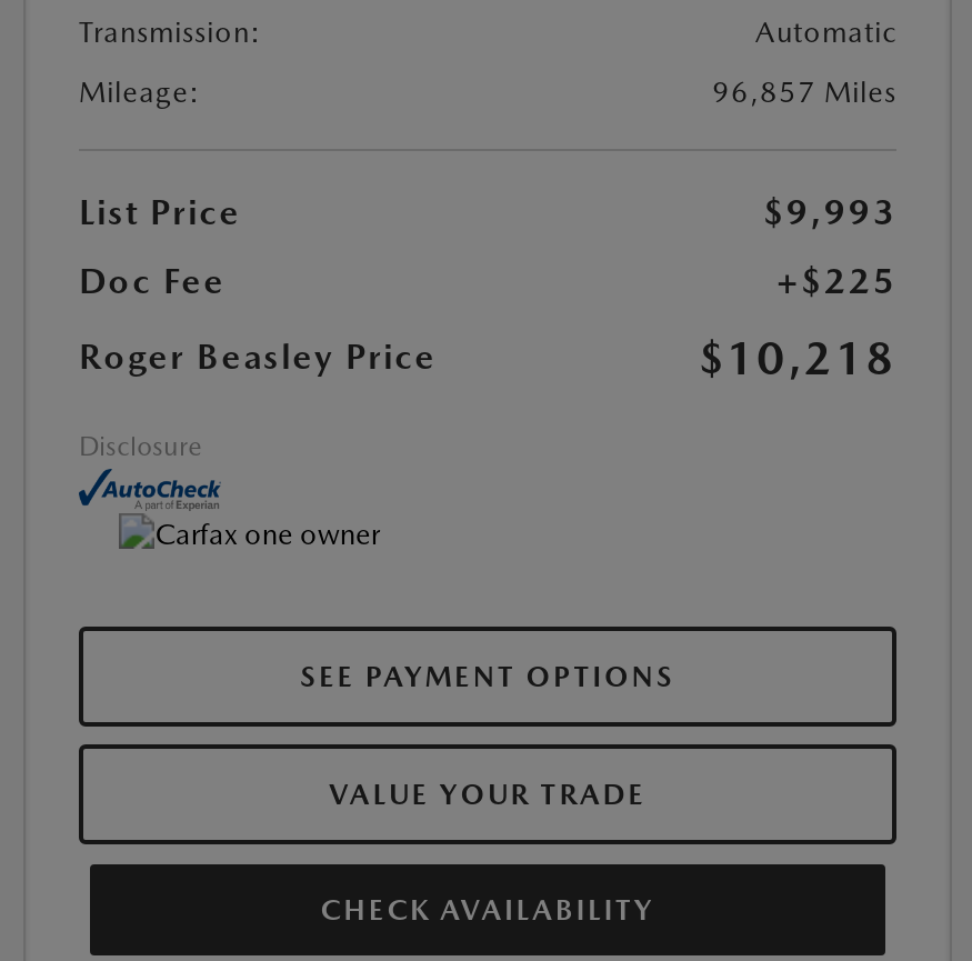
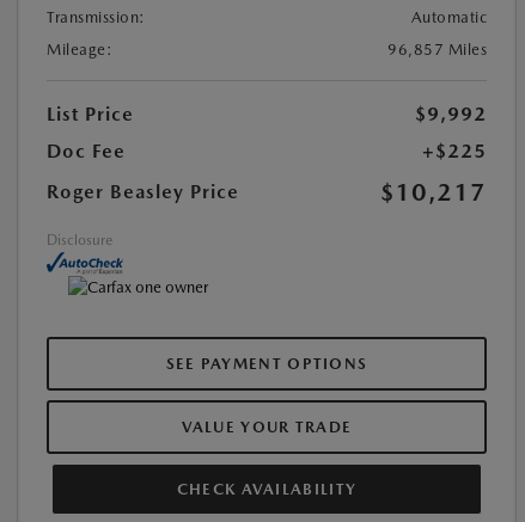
[763,191,896,233] $9,993 -> [415,102,487,125] $9,992
[699,331,896,384] $10,218 -> [380,178,487,206] $10,217

